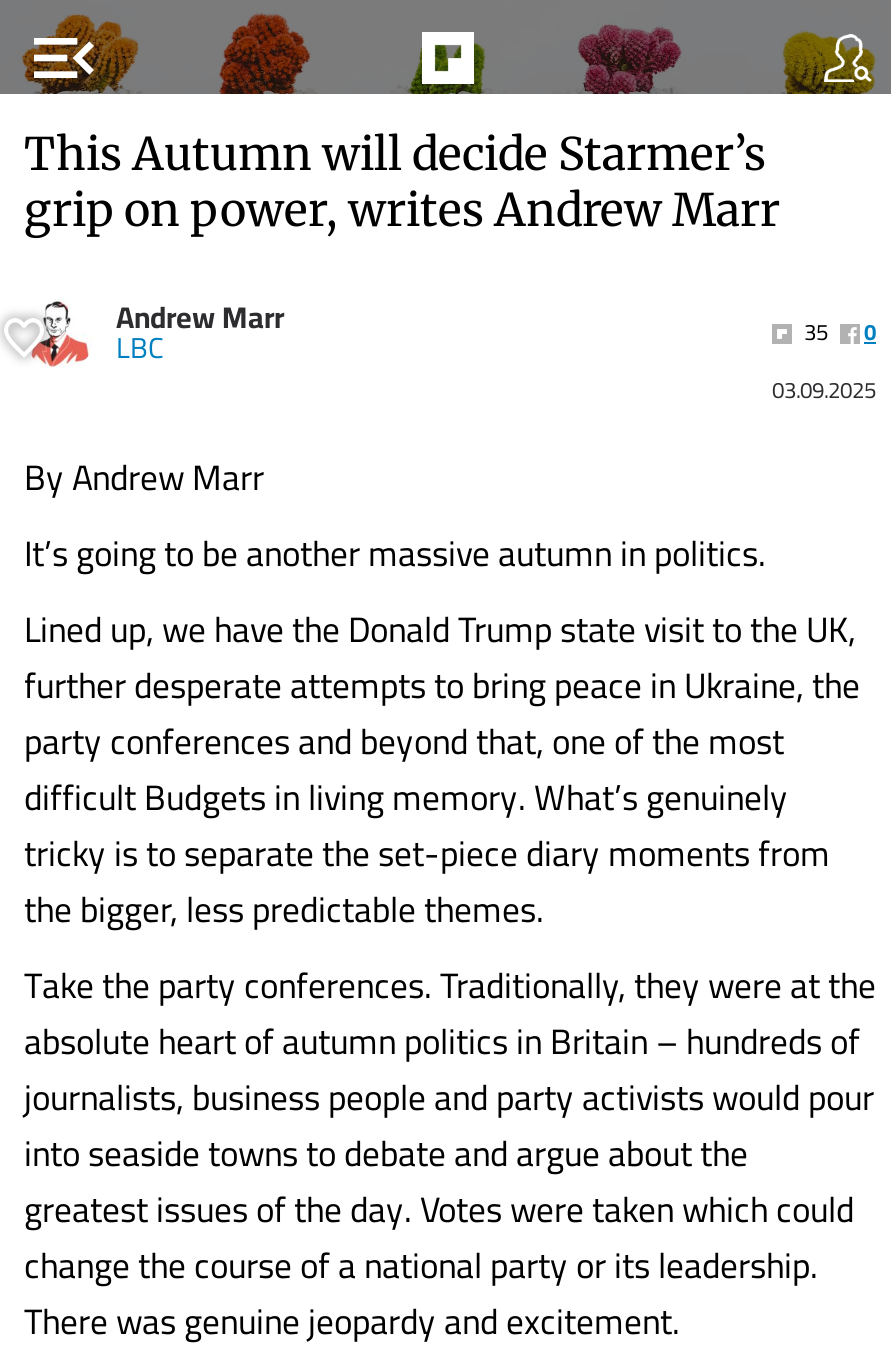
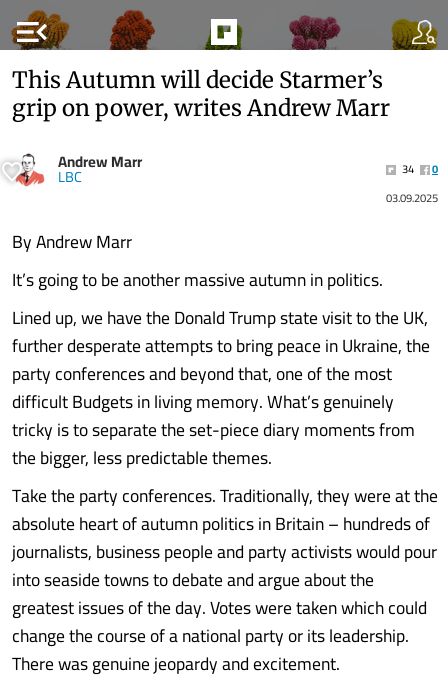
[804,310,876,352] 35 0 -> [402,158,438,179] 34 0

